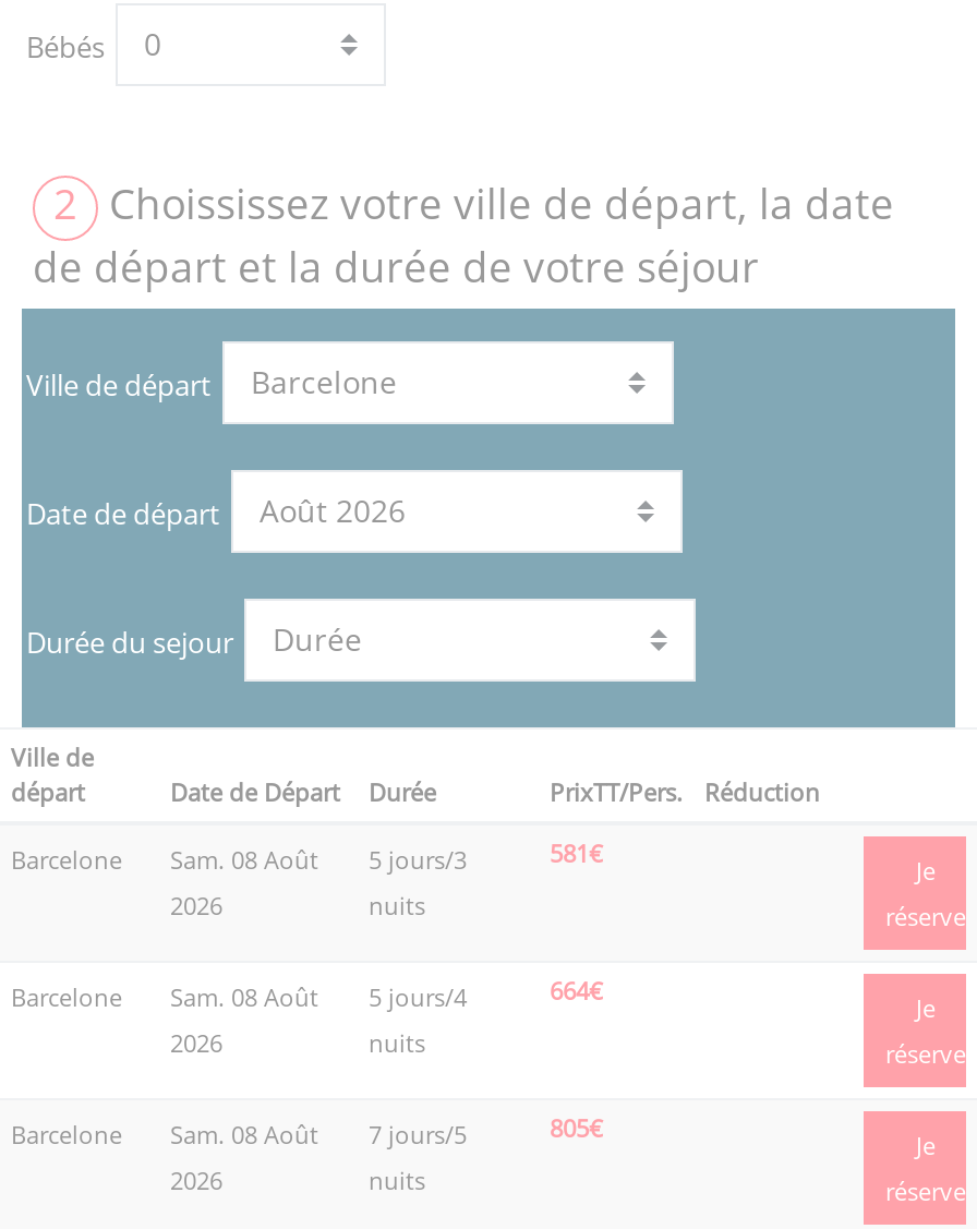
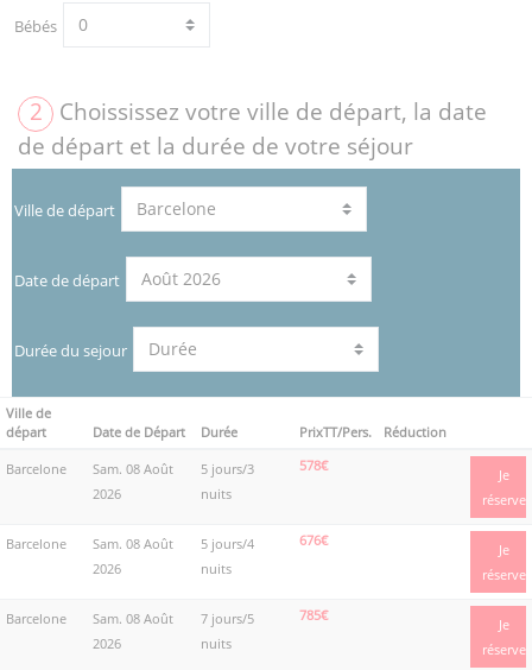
[550,836,602,868] 581€ -> [299,456,328,474] 578€
[550,973,602,1006] 664€ -> [299,531,328,548] 676€
[550,1111,602,1143] 805€ -> [299,605,328,623] 785€

